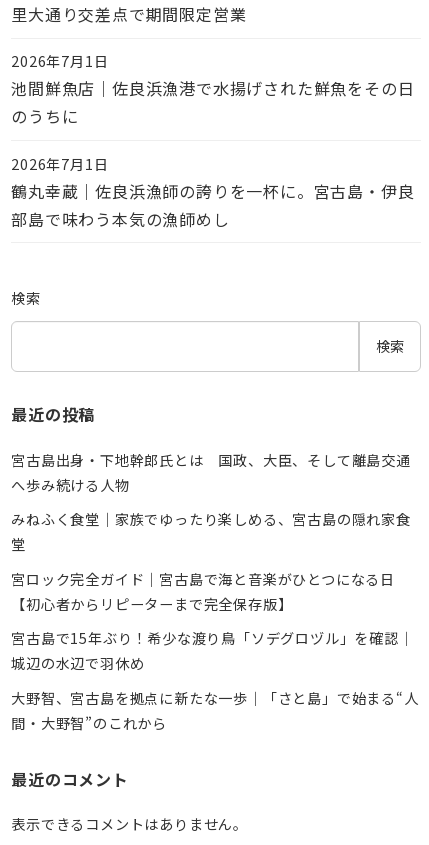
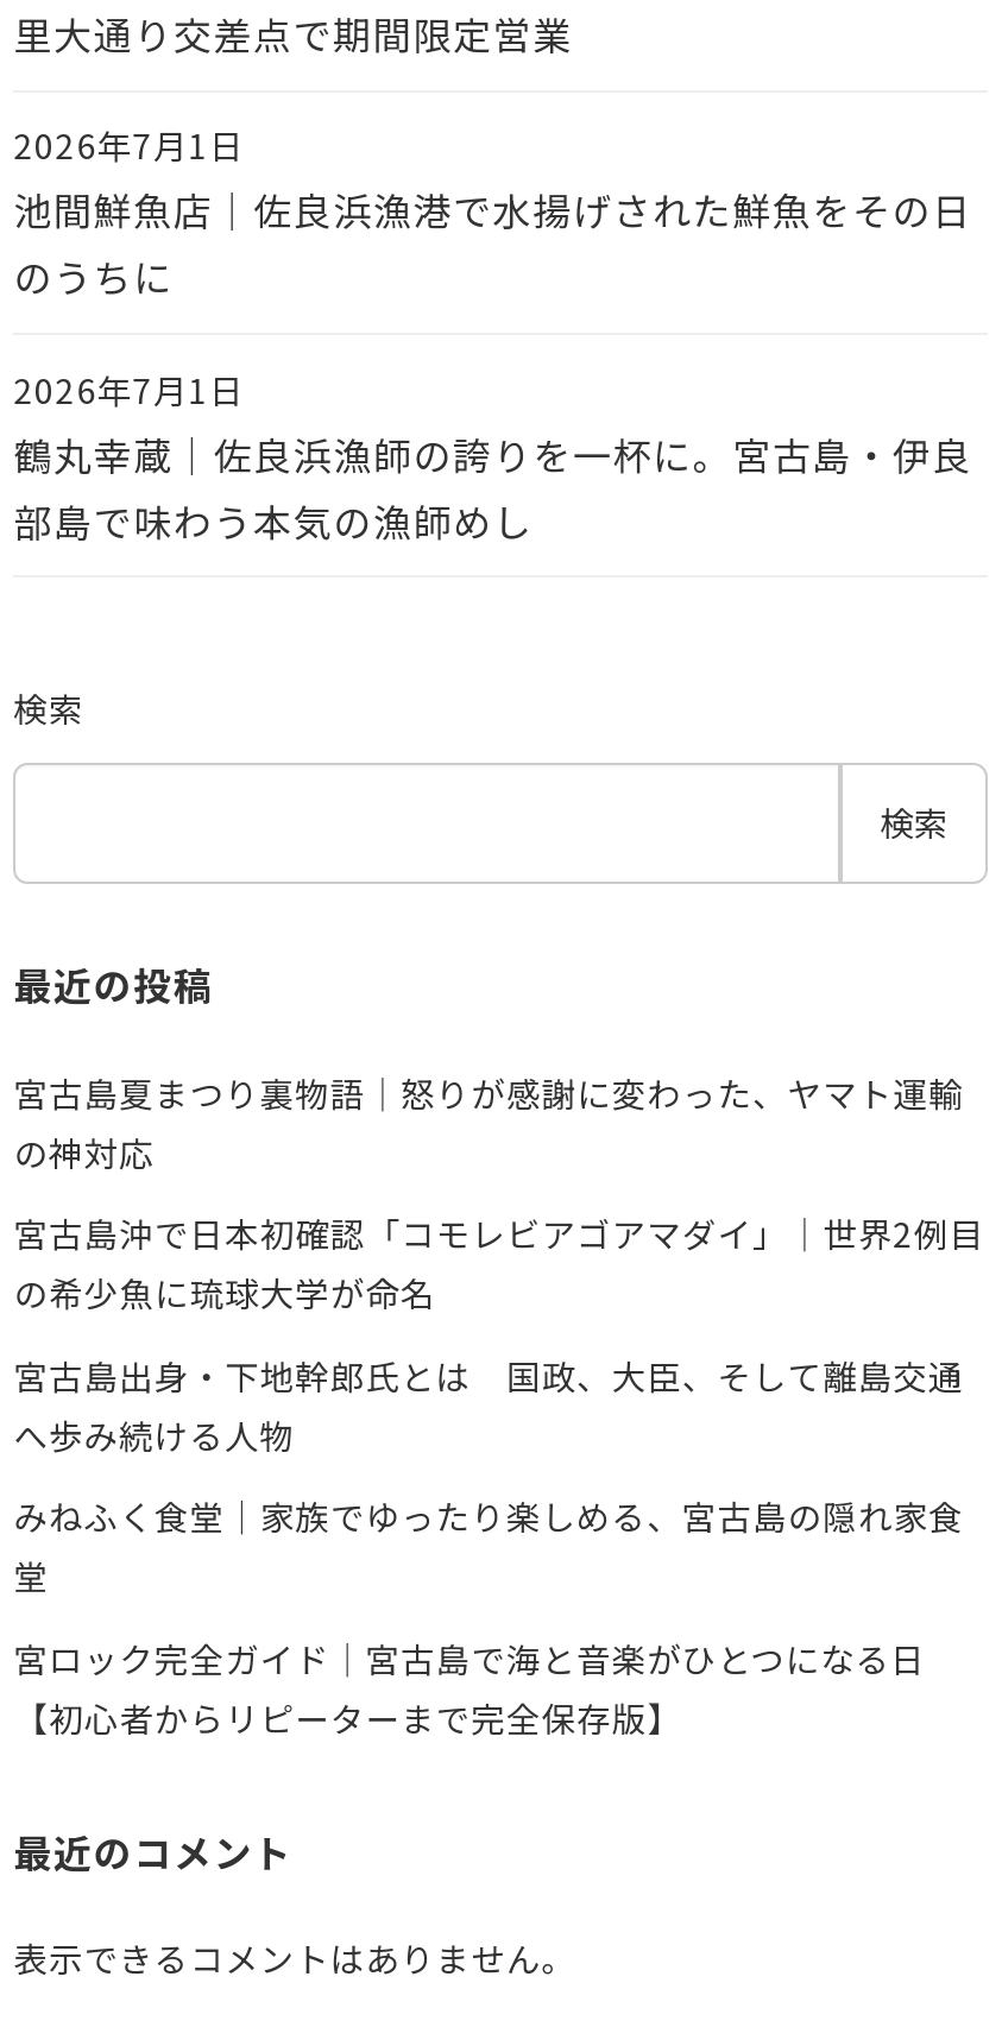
none -> [14,1068,984,1317] 宮古島夏まつり裏物語｜怒りが感謝に変わった、ヤマト運輸 | の神対応 | 宮古島沖で日本初確認「コモレビアゴアマダイ」｜世界2例目 | の希少魚に琉球大学が命名
moved [11,450,411,614] -> [14,1352,963,1742]: 宮古島出身・下地幹郎氏とは 国政、大臣、そして離島交通 | へ歩み続ける人物 | みねふく食堂｜家族でゆったり楽しめる、宮古島の隠れ家食 | 堂 | 宮ロック完全ガイド｜宮古島で海と音楽がひとつになる日 | 【初心者からリピーターまで完全保存版】
[11,628,419,733] 宮古島で15年ぶり！希少な渡り鳥「ソデグロヅル」を確認｜ | 城辺の水辺で羽休め | 大野智、宮古島を拠点に新たな一歩｜「さと島」で始まる“人 | 間・大野智”のこれから -> none

